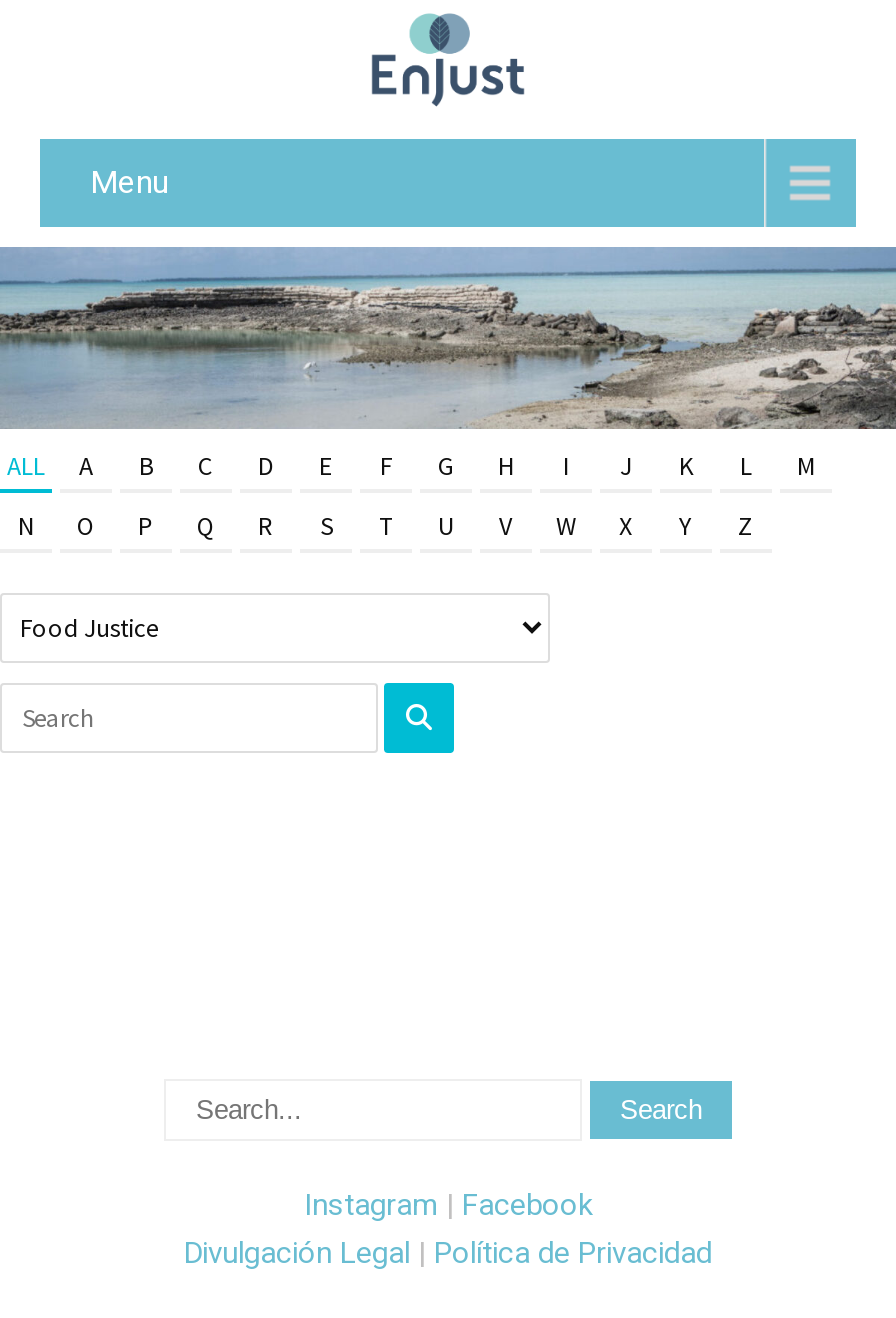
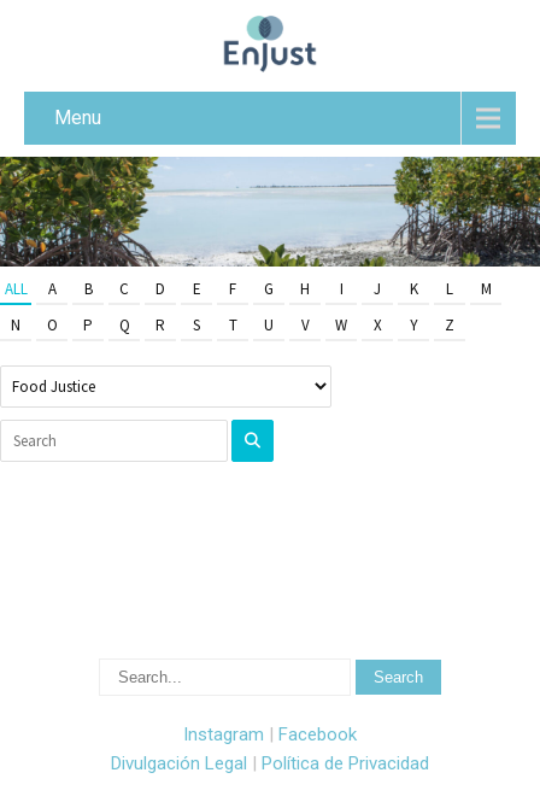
[6,245,890,431] [image] -> [4,156,536,268] [image]

